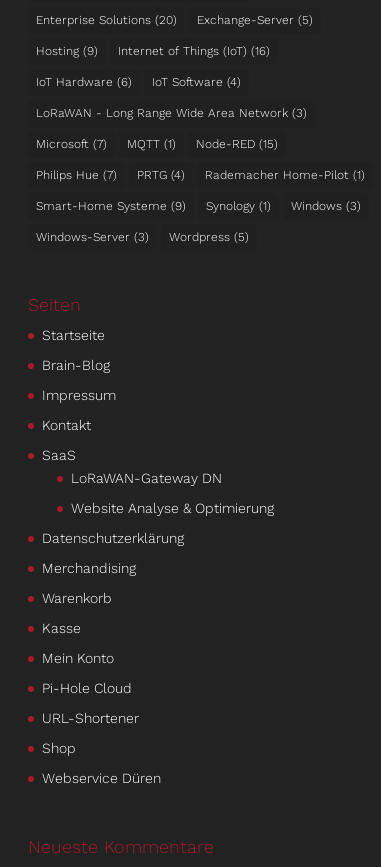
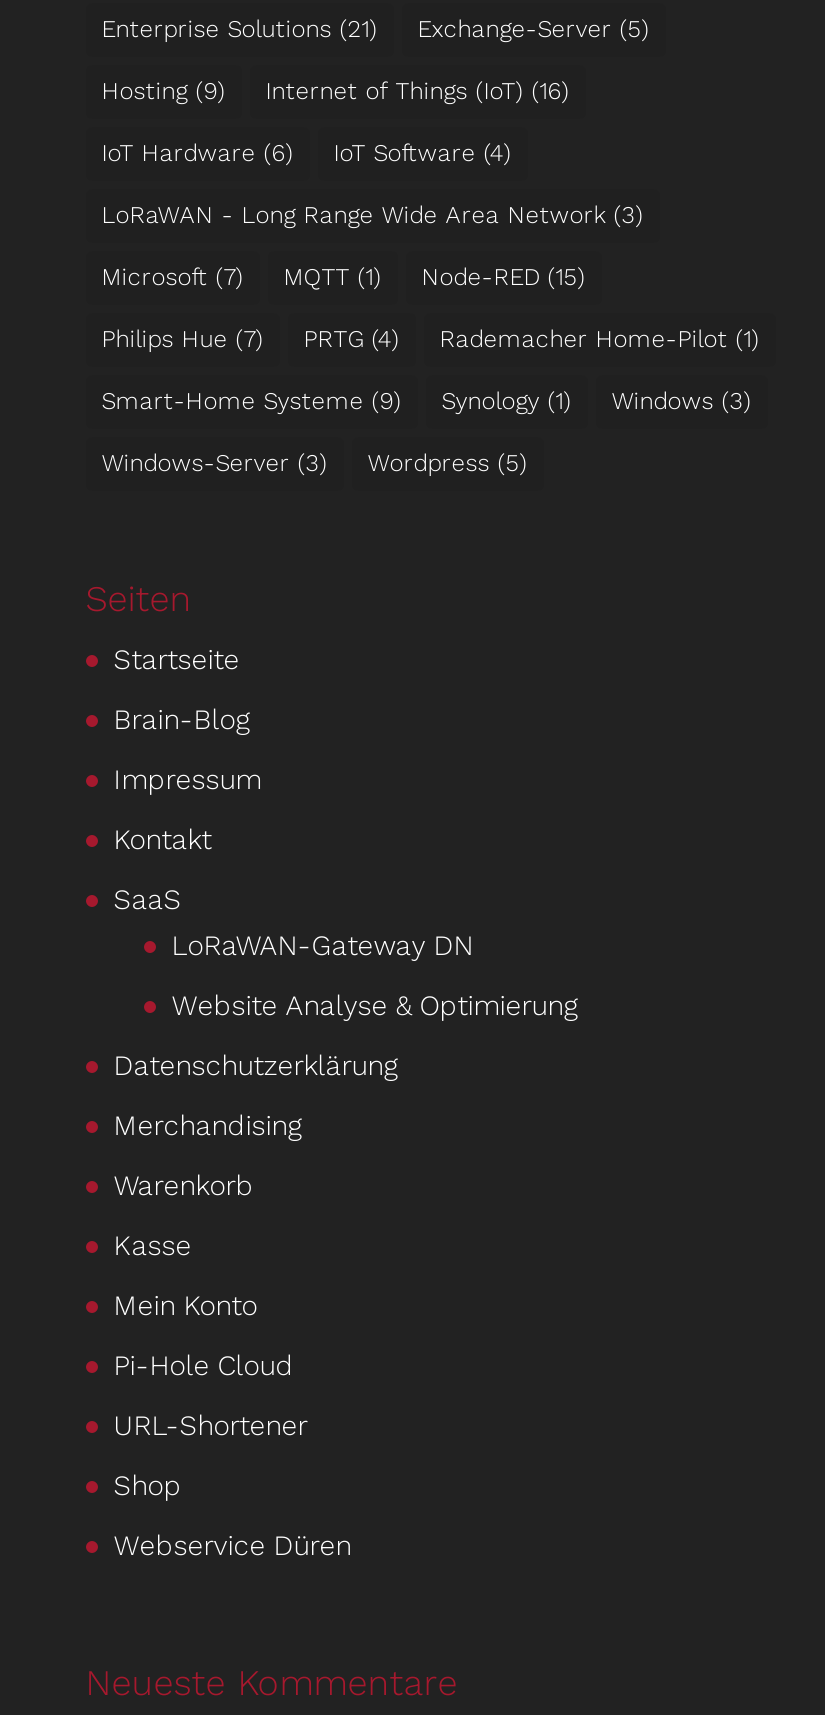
[36,13,177,27] Enterprise Solutions (20) -> [102,14,378,42] Enterprise Solutions (21)

